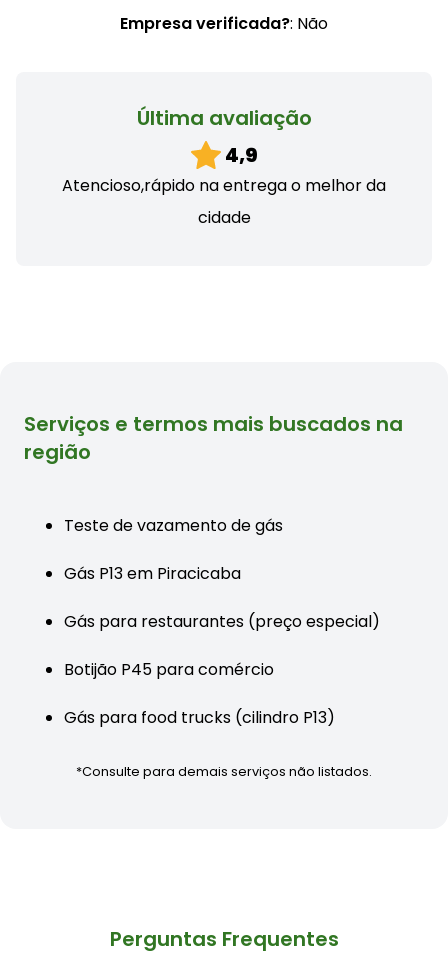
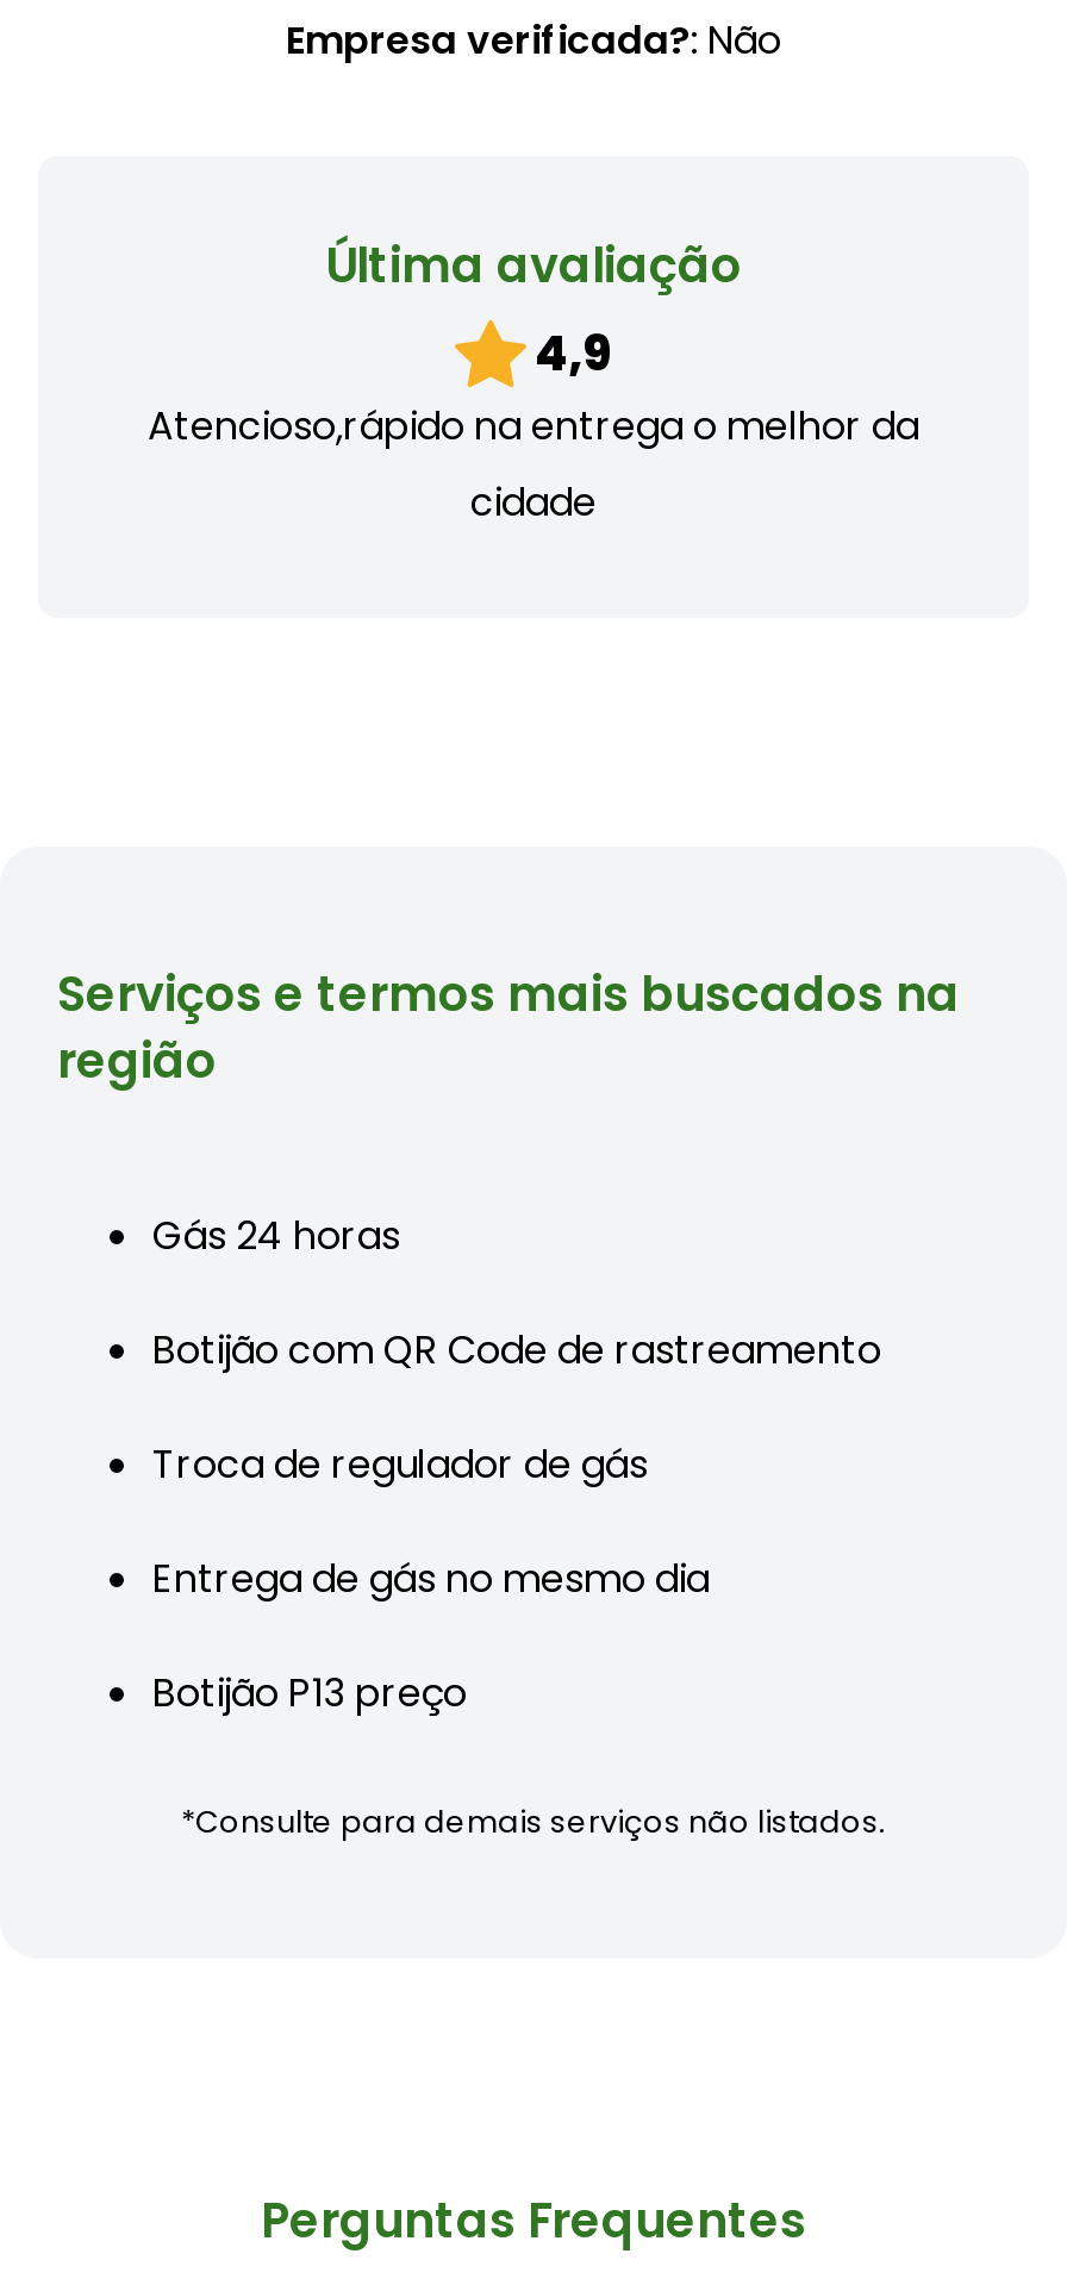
[64,514,283,537] Teste de vazamento de gás -> [152,1209,400,1264] Gás 24 horas
[64,562,241,585] Gás P13 em Piracicaba -> [152,1324,881,1378] Botijão com QR Code de rastreamento
[64,610,380,633] Gás para restaurantes (preço especial) -> [152,1438,648,1493] Troca de regulador de gás
[64,658,274,681] Botijão P45 para comércio -> [152,1552,710,1607] Entrega de gás no mesmo dia
[64,706,335,729] Gás para food trucks (cilindro P13) -> [152,1667,467,1721] Botijão P13 preço

